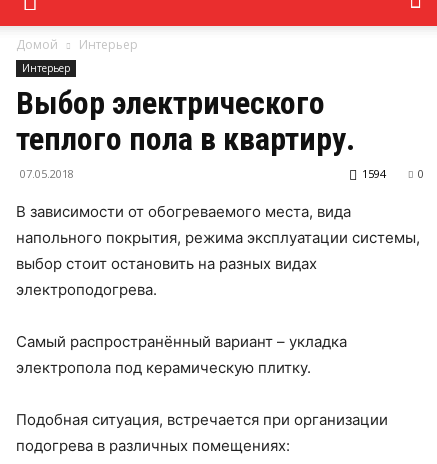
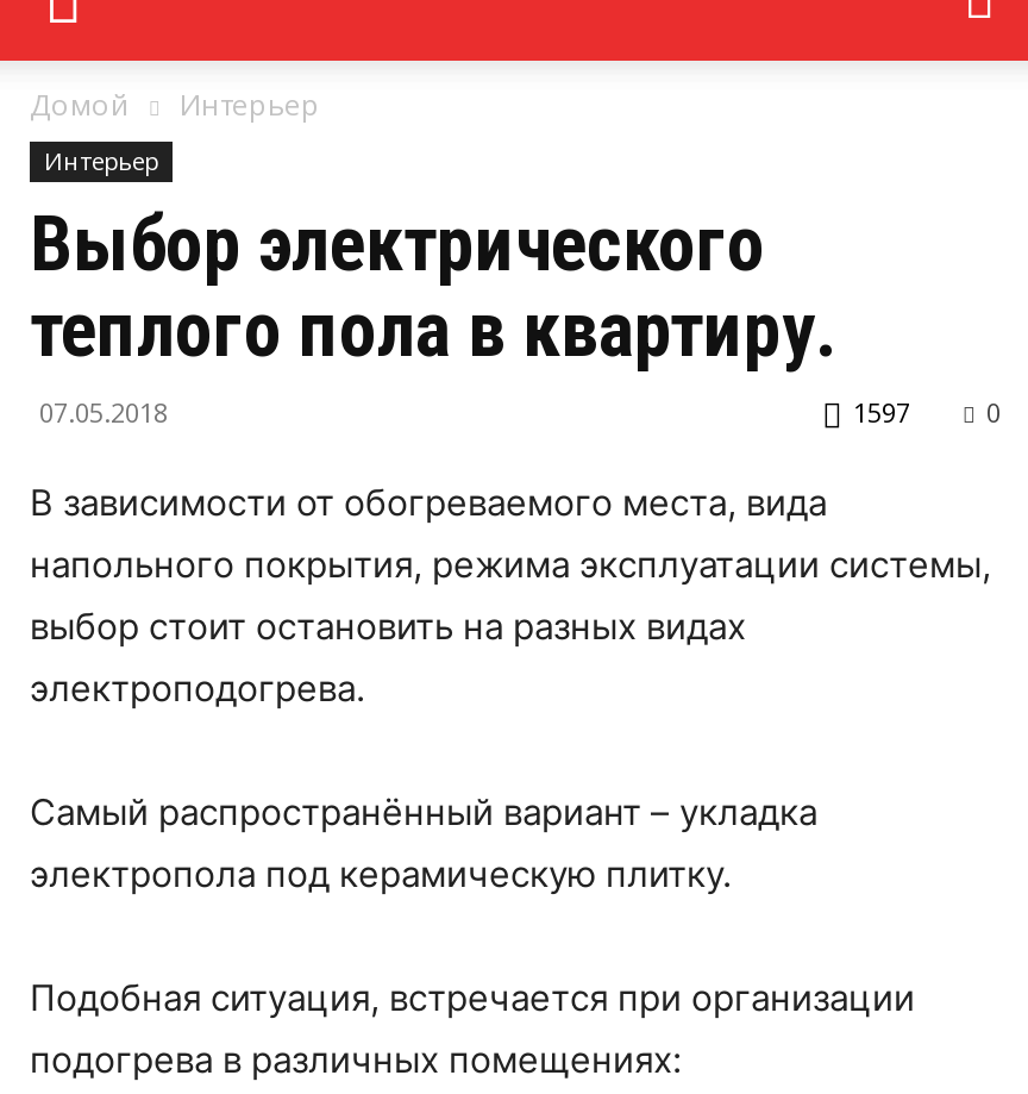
[362,166,386,181] 1594 -> [853,394,910,430] 1597

